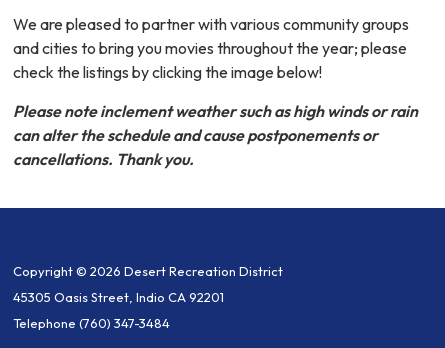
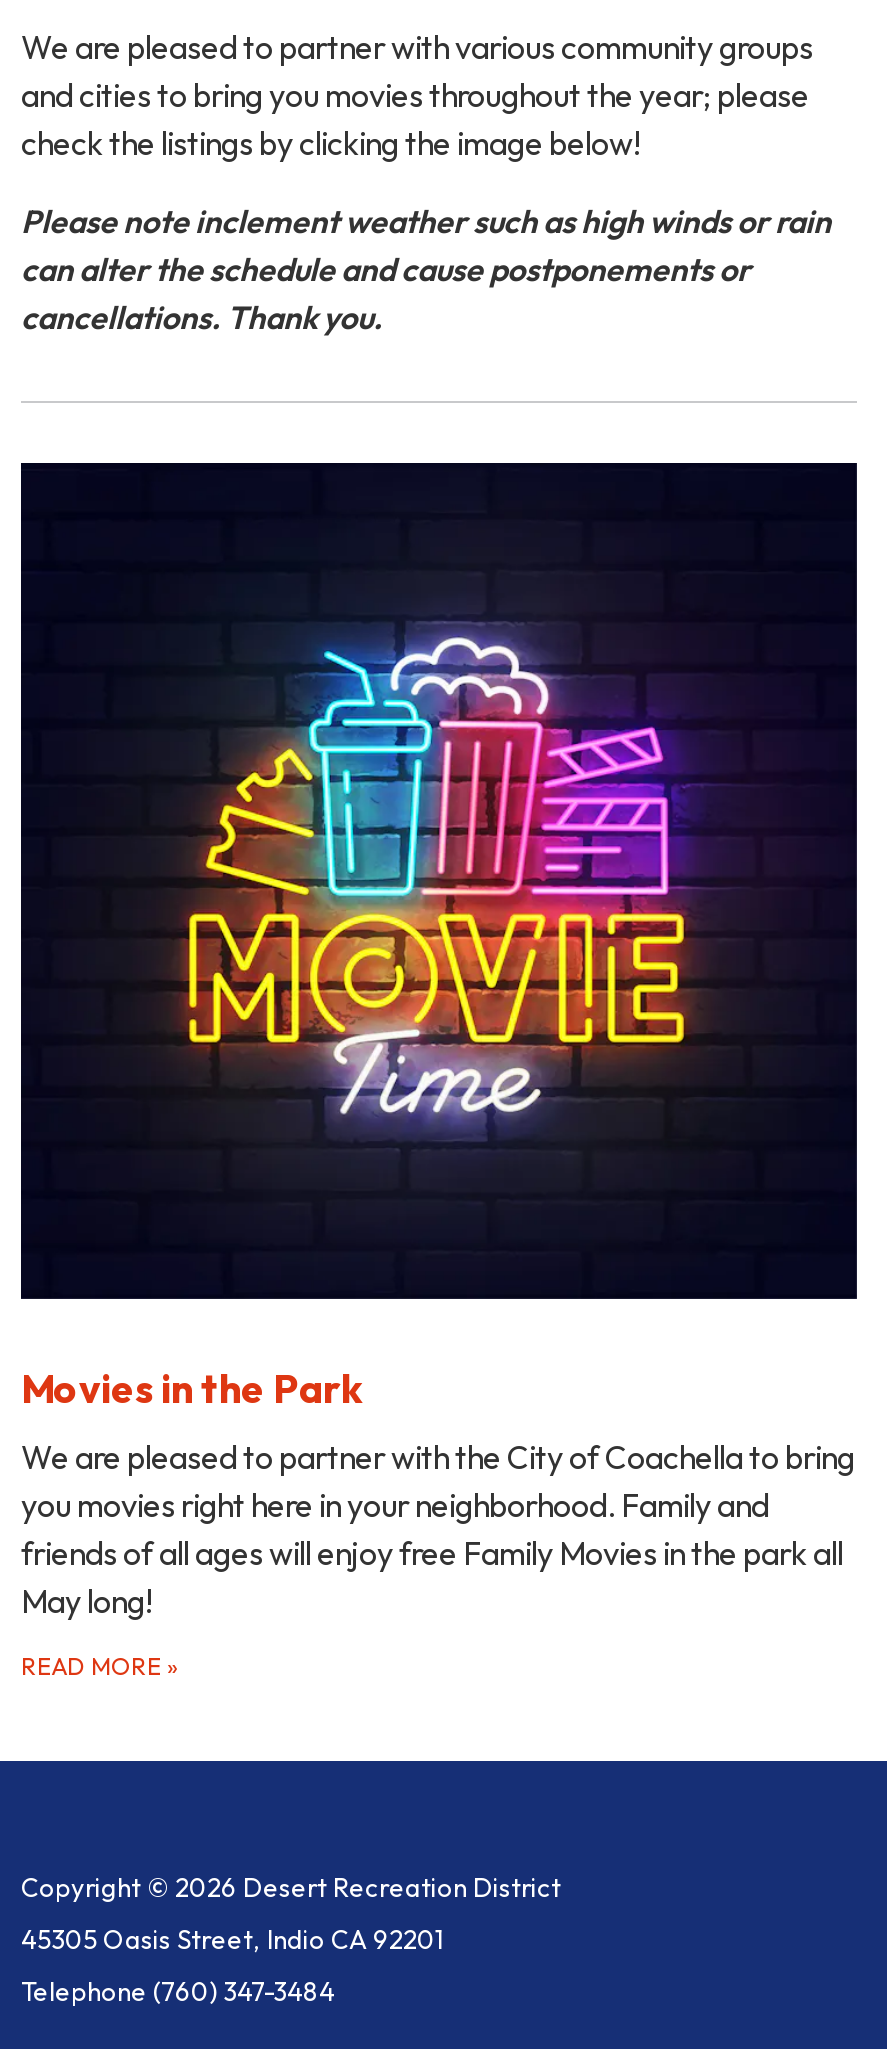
none -> [19,461,859,1680] [image] | Movies in the Park | We are pleased to partner with the City of Coachella to bring | you movies right here in your neighborhood. Family and | friends of all ages will enjoy free Family Movies in the park all | May long! | READ MORE»

